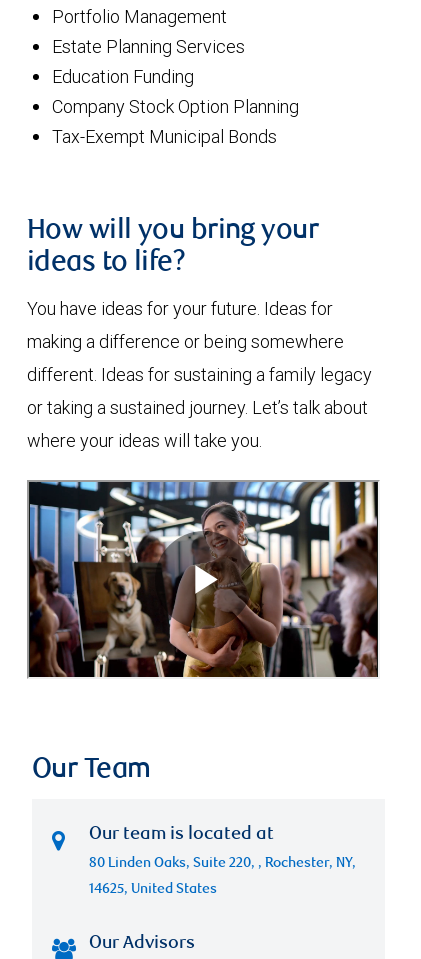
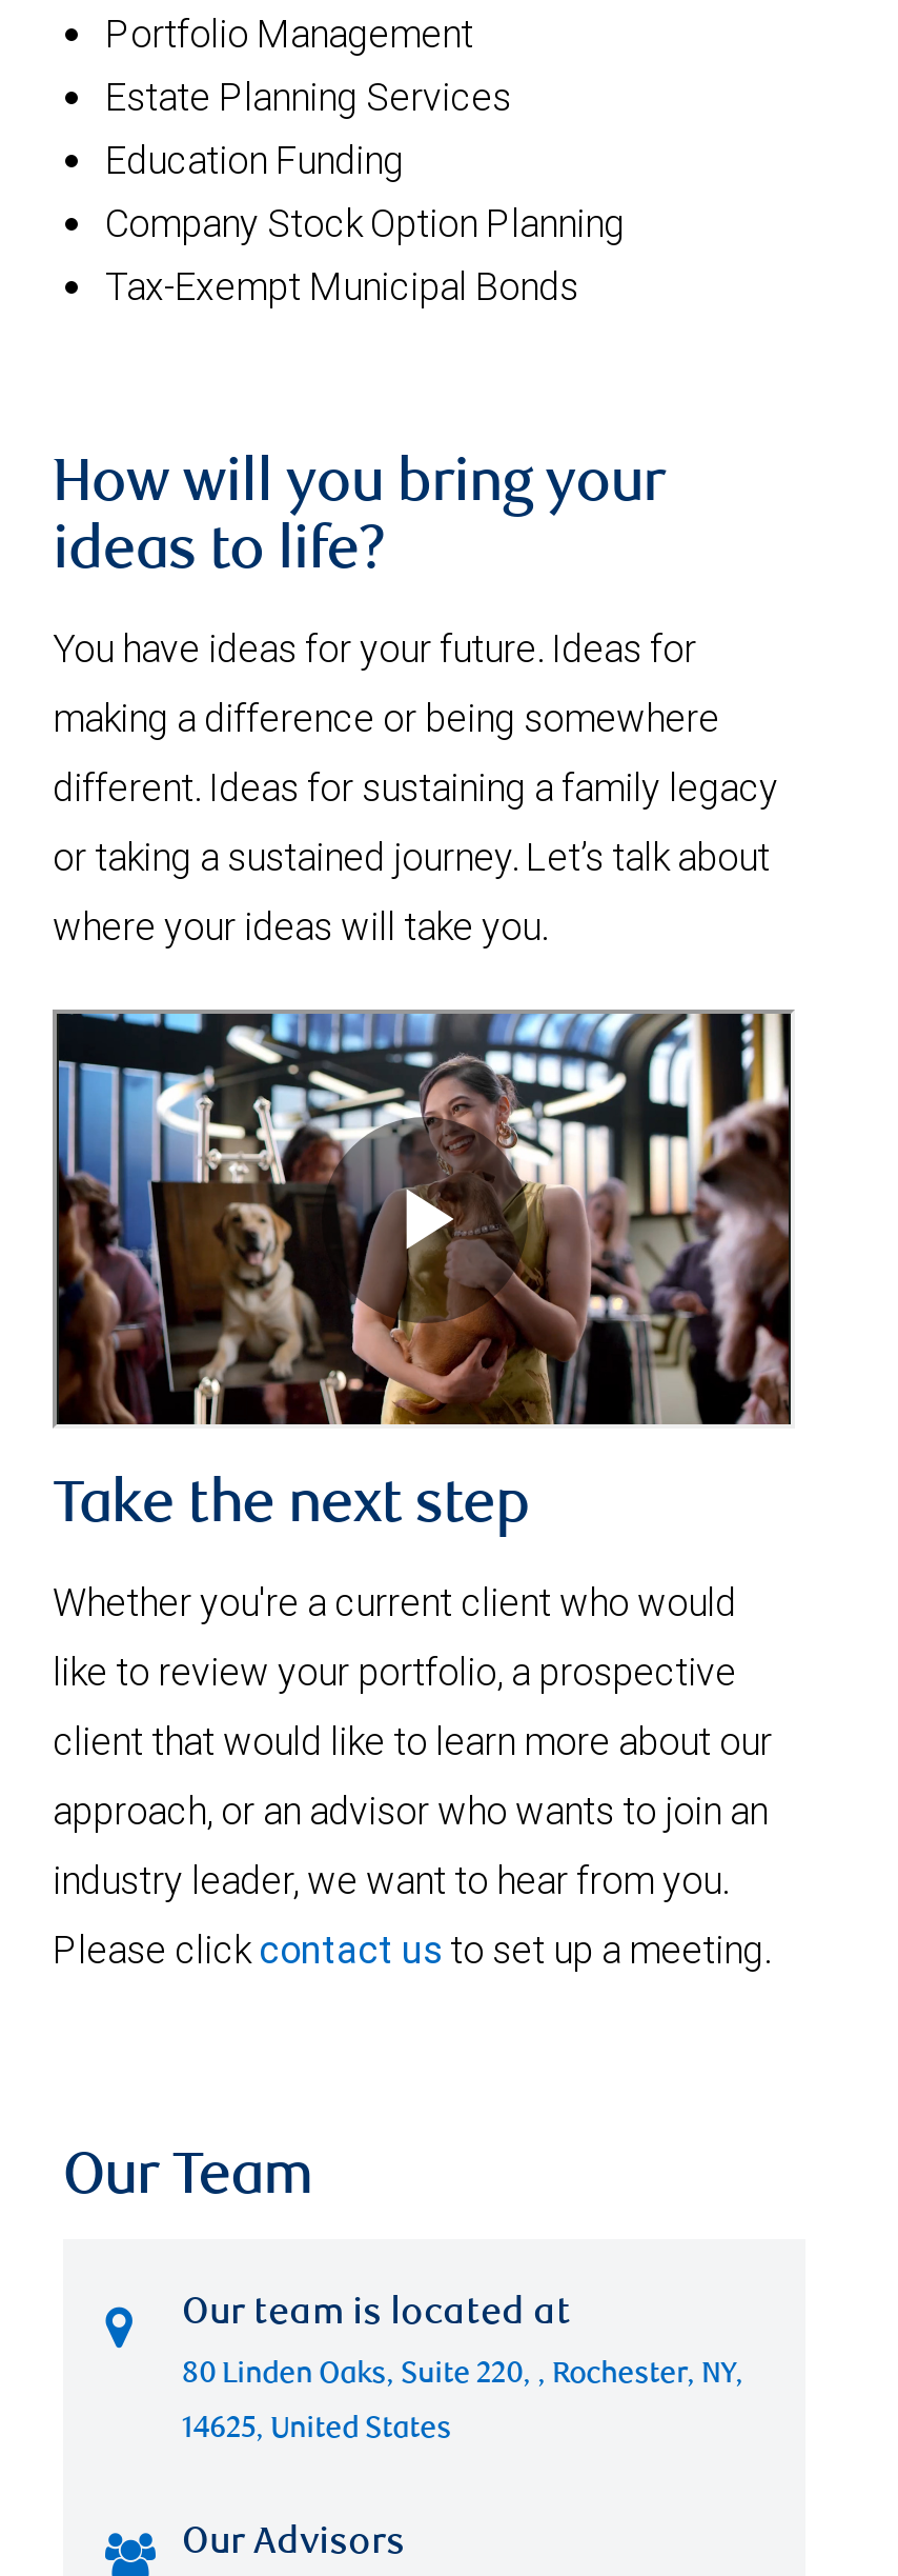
none -> [53,1478,772,1973] Take the next step | Whether you're a current client who would | like to review your portfolio, a prospective | client that would like to learn more about our | approach, or an advisor who wants to join an | industry leader, we want to hear from you. | Please click contact us to set up a meeting.

